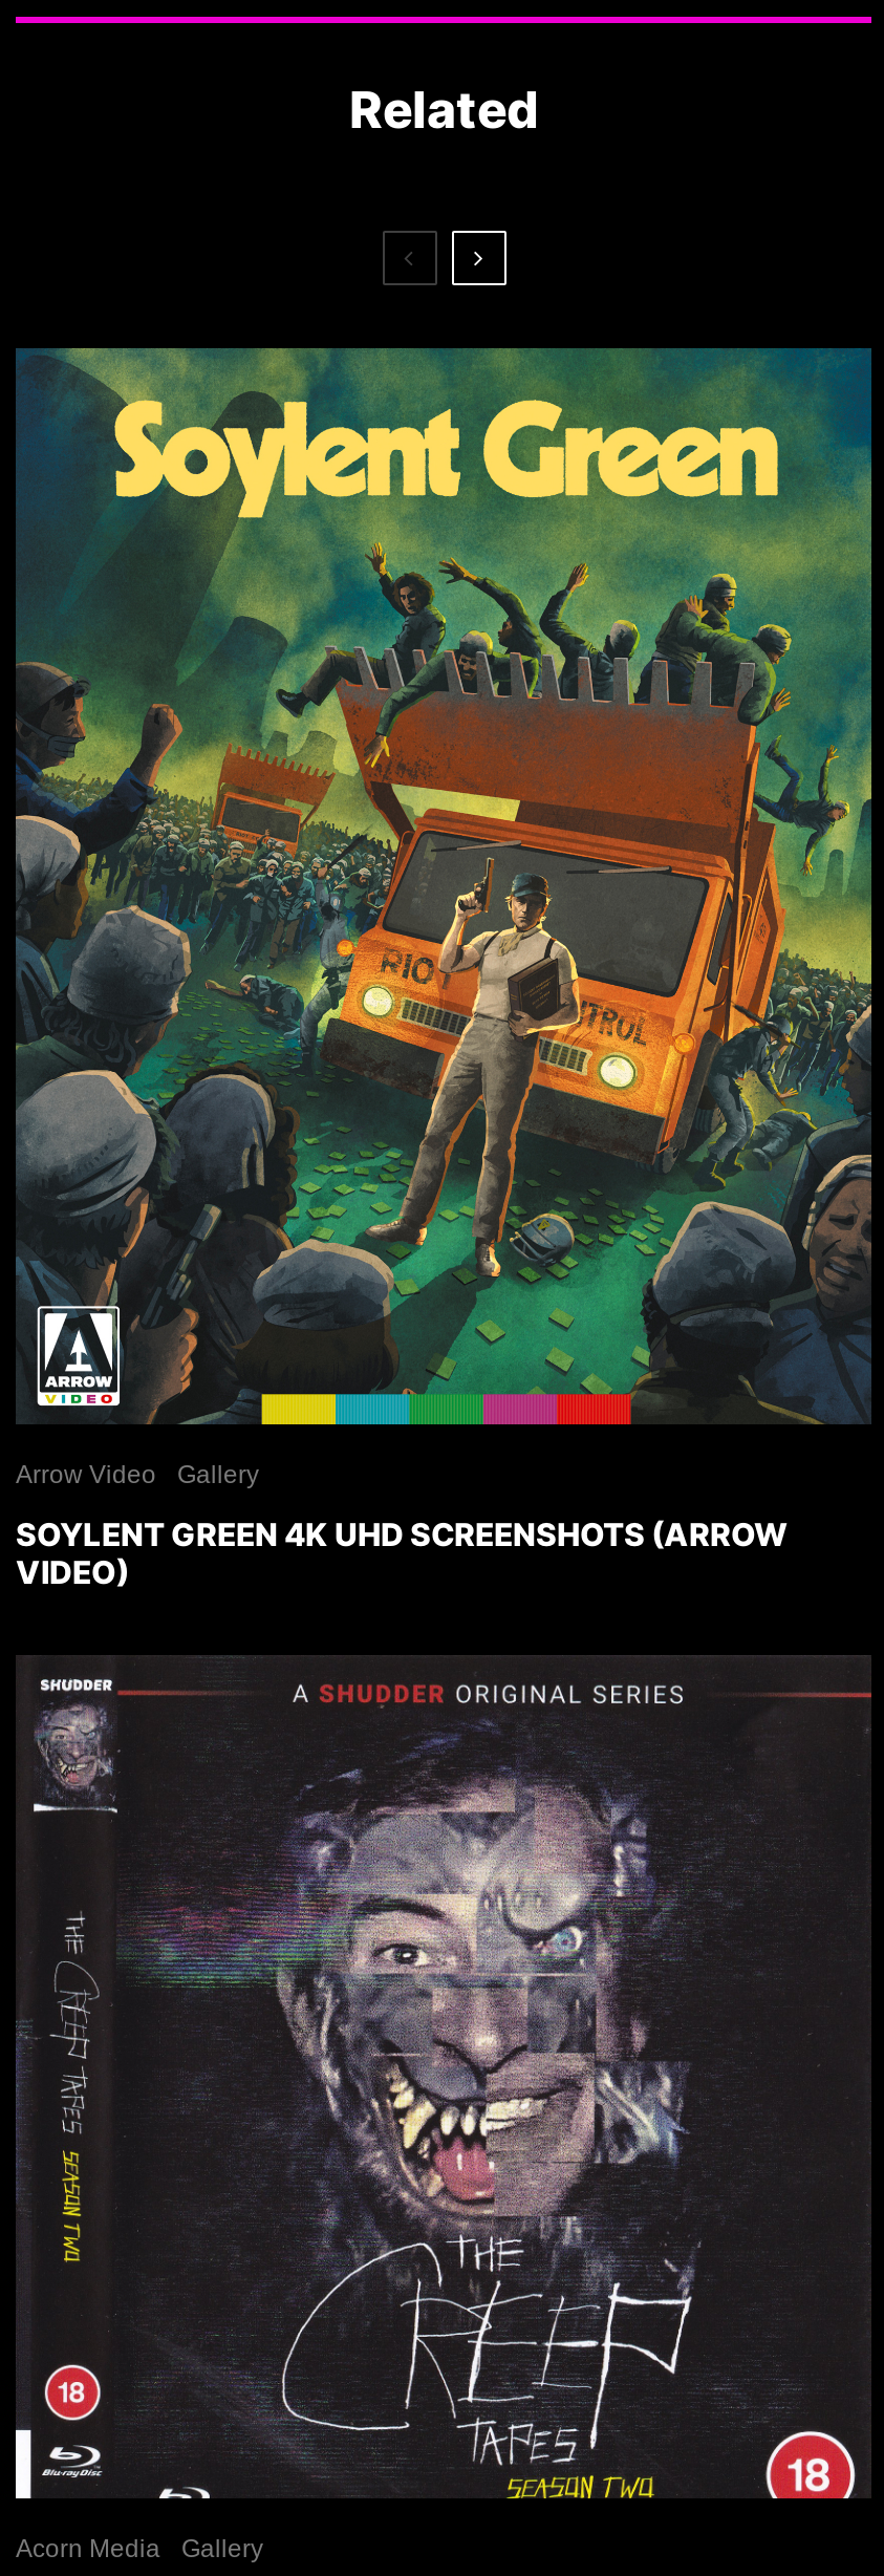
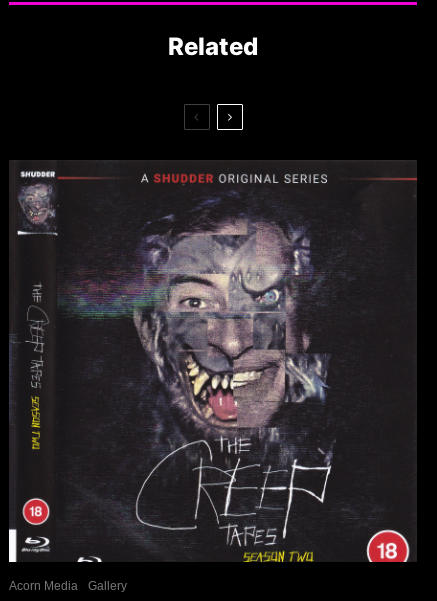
[14,348,874,1592] [image] | Arrow Video | Gallery | SOYLENT GREEN 4K UHD SCREENSHOTS (ARROW | VIDEO) -> none

